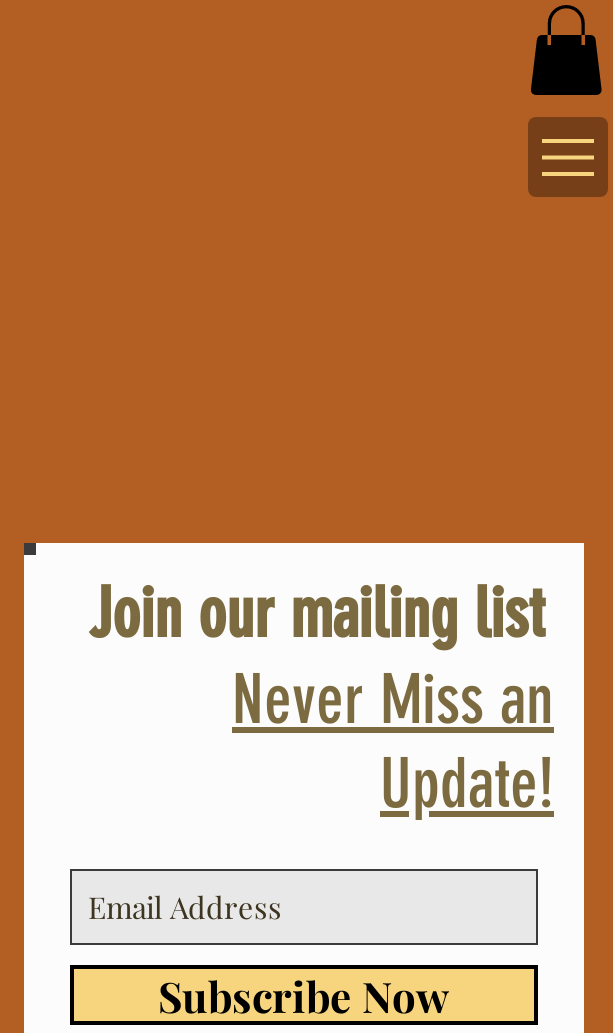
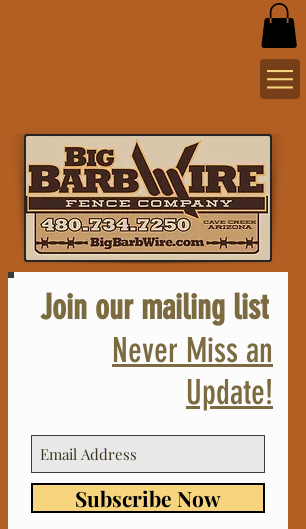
none -> [21,133,275,264] [image]

